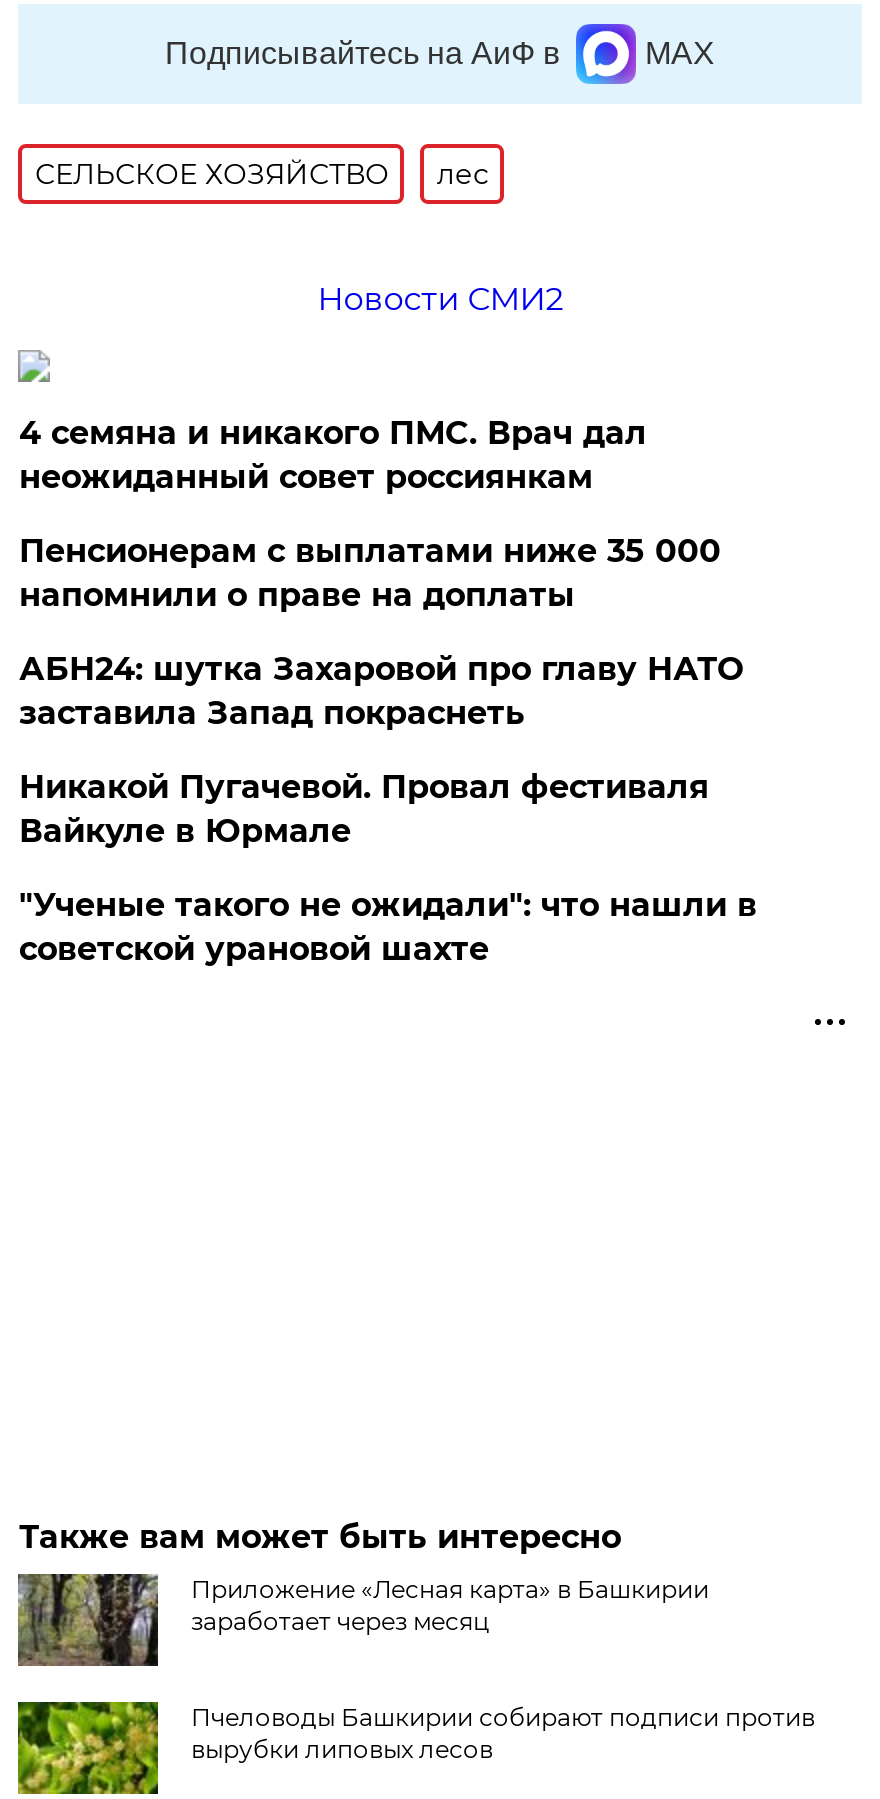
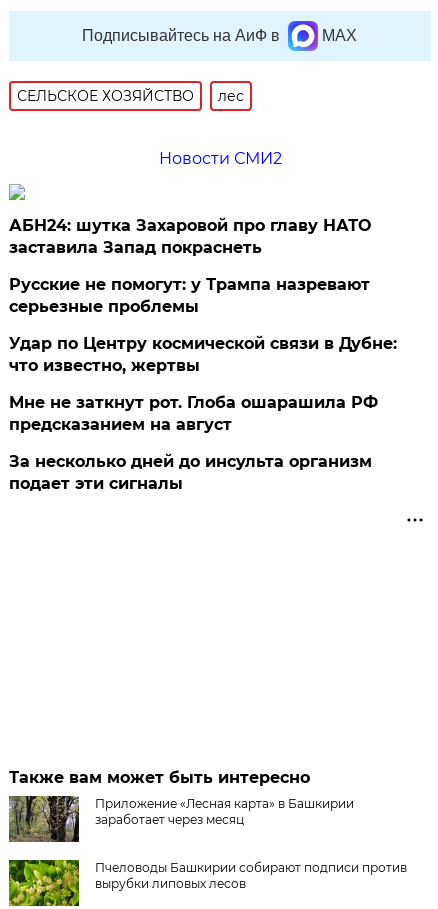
[19,414,721,614] 4 семянa и никакого ПМС. Врач дал | неожиданный совет россиянкам | Пенсионерам с выплатами ниже 35 000 | напомнили о праве на доплаты -> none
moved [19,650,743,732] -> [9,216,371,257]: АБН24: шутка Захаровой про главу НАТО | заставила Запад покраснеть
[19,768,757,968] Никакой Пугачевой. Провал фестиваля | Вайкуле в Юрмале | "Ученые такого не ожидали": что нашли в | советской урановой шахте -> [9,275,397,493] Русские не помогут: у Трампа назревают | серьезные проблемы | Удар по Центру космической связи в Дубне: | что известно, жертвы | Мне не заткнут рот. Глоба ошарашила РФ | предсказанием на август | За несколько дней до инсульта организм | подает эти сигналы

